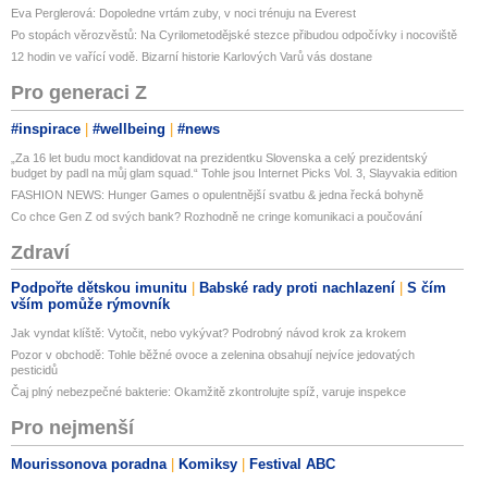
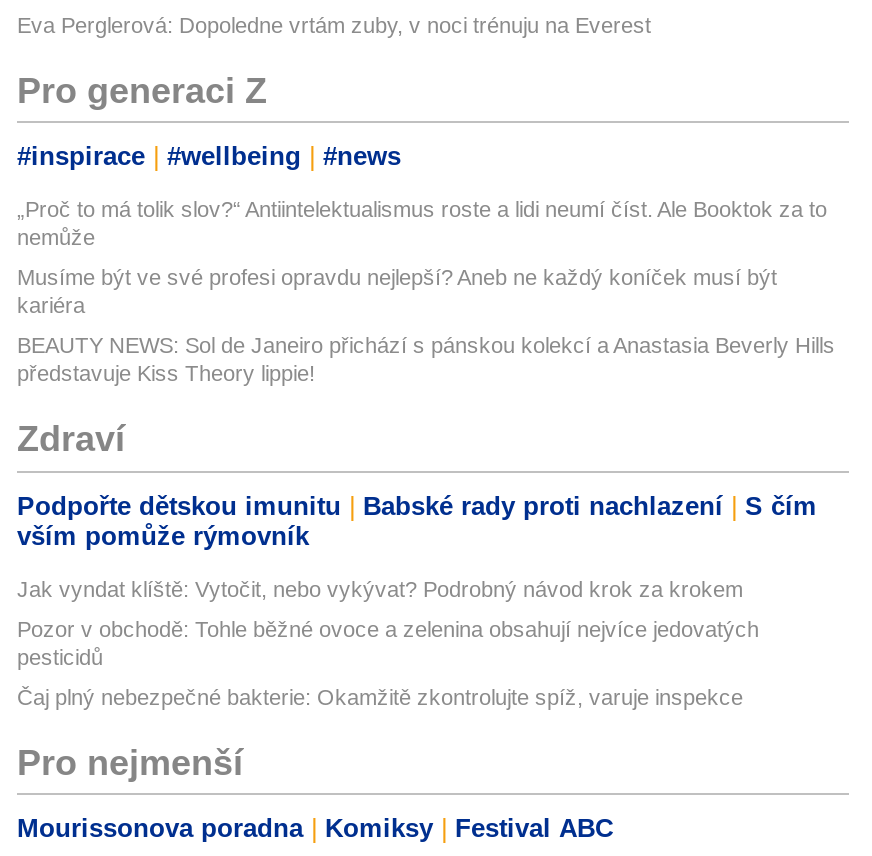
[11,28,457,63] Po stopách věrozvěstů: Na Cyrilometodějské stezce přibudou odpočívky i nocoviště | 12 hodin ve vařící vodě. Bizarní historie Karlových Varů vás dostane -> none
moved [11,82,220,137] -> [17,70,401,171]: Pro generaci Z | #inspirace | #wellbeing | #news
[11,151,457,179] „Za 16 let budu moct kandidovat na prezidentku Slovenska a celý prezidentský | budget by padl na můj glam squad.“ Tohle jsou Internet Picks Vol. 3, Slayvakia edition -> [17,197,827,249] „Proč to má tolik slov?“ Antiintelektualismus roste a lidi neumí číst. Ale Booktok za to | nemůže
[11,188,423,201] FASHION NEWS: Hunger Games o opulentnější svatbu & jedna řecká bohyně -> [17,265,777,317] Musíme být ve své profesi opravdu nejlepší? Aneb ne každý koníček musí být | kariéra
[11,209,422,223] Co chce Gen Z od svých bank? Rozhodně ne cringe komunikaci a poučování -> [17,333,835,385] BEAUTY NEWS: Sol de Janeiro přichází s pánskou kolekcí a Anastasia Beverly Hills | představuje Kiss Theory lippie!

